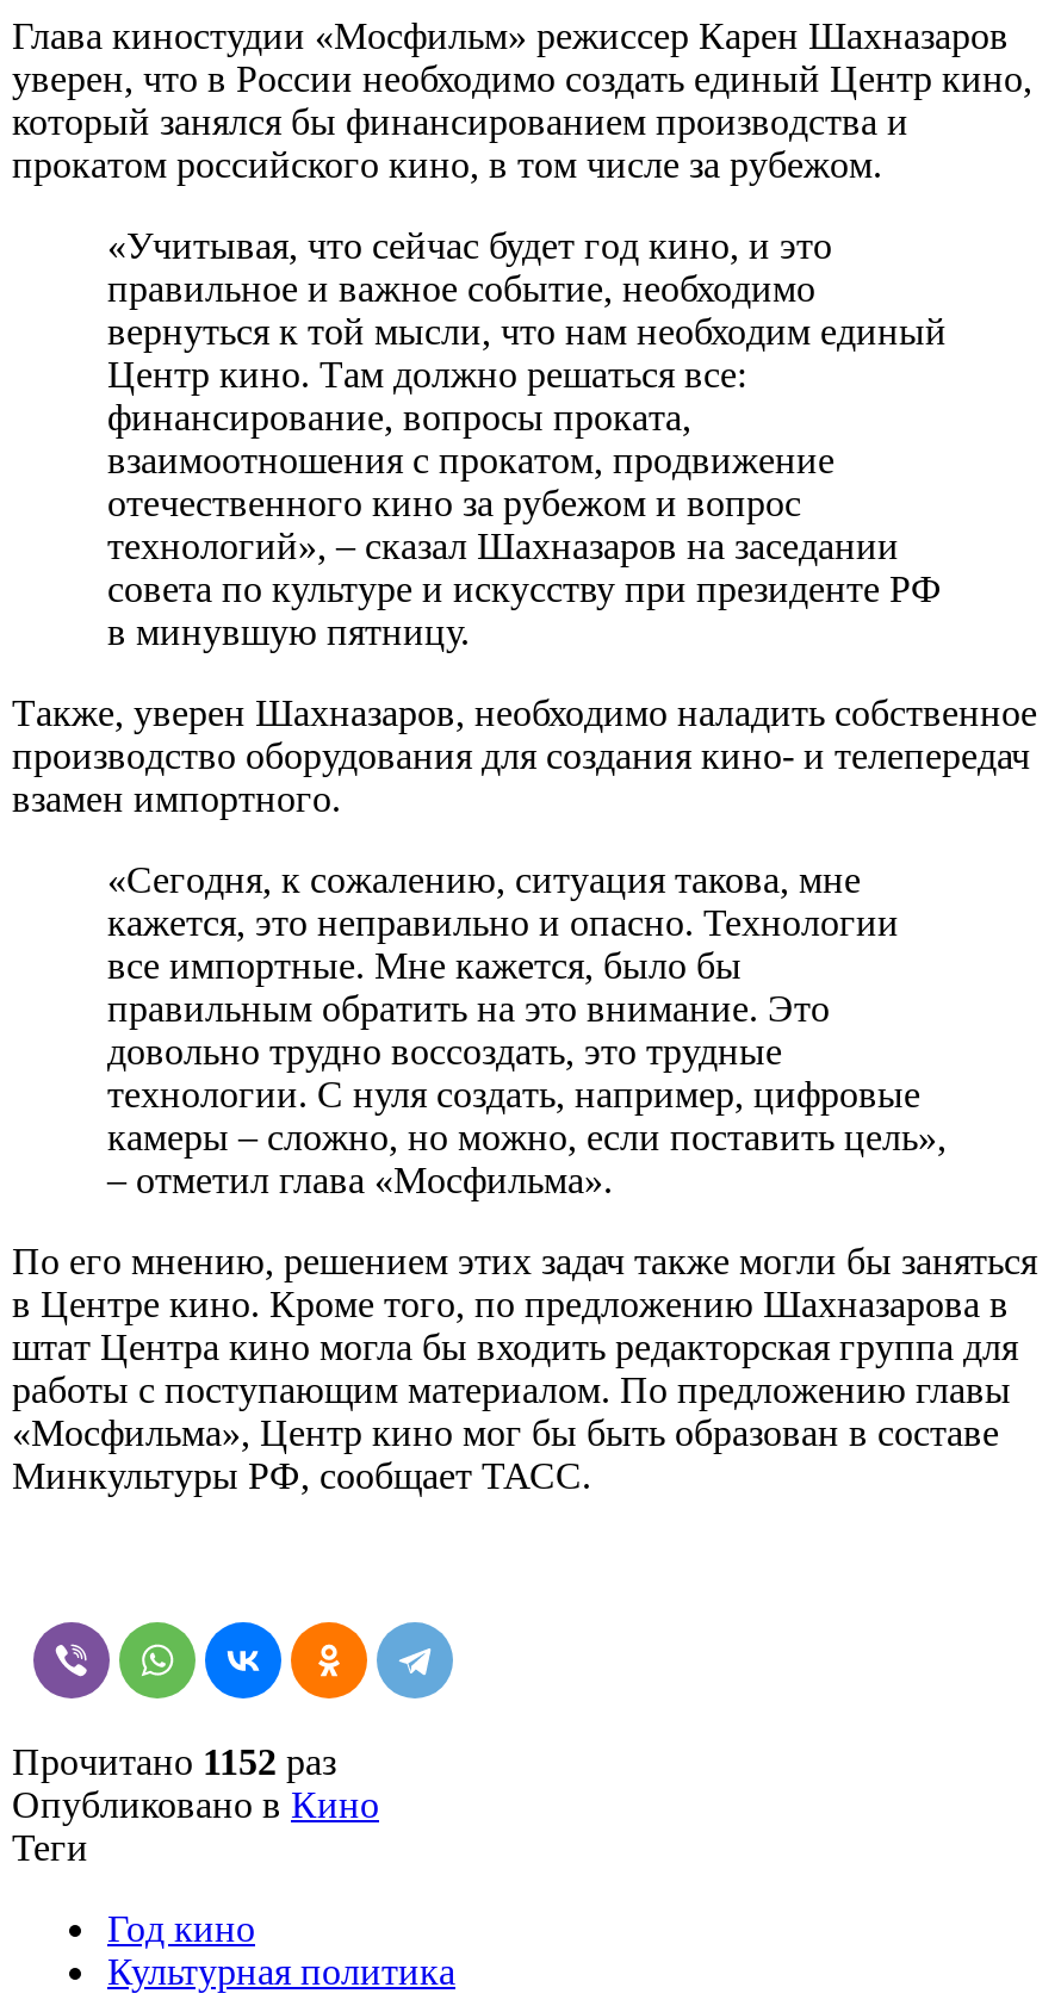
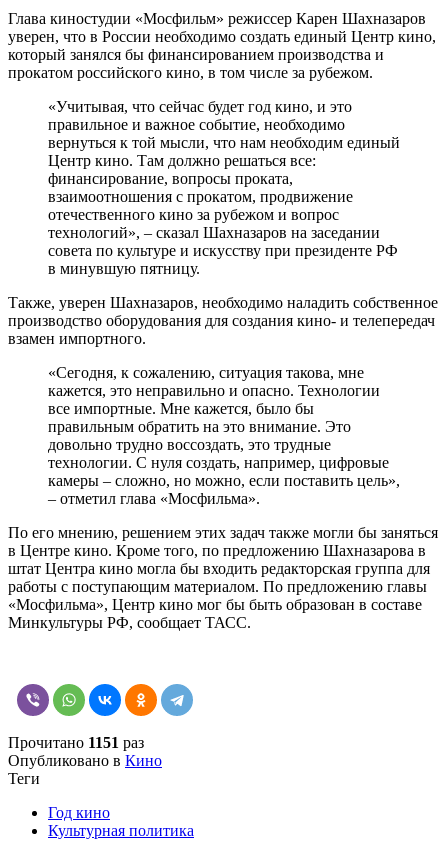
[12,1740,336,1781] Прочитано 1152 раз -> [8,734,144,751] Прочитано 1151 раз

